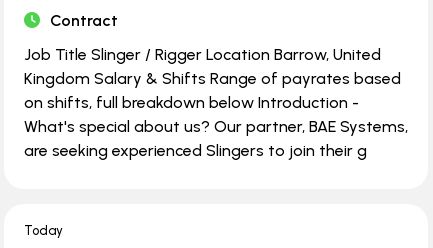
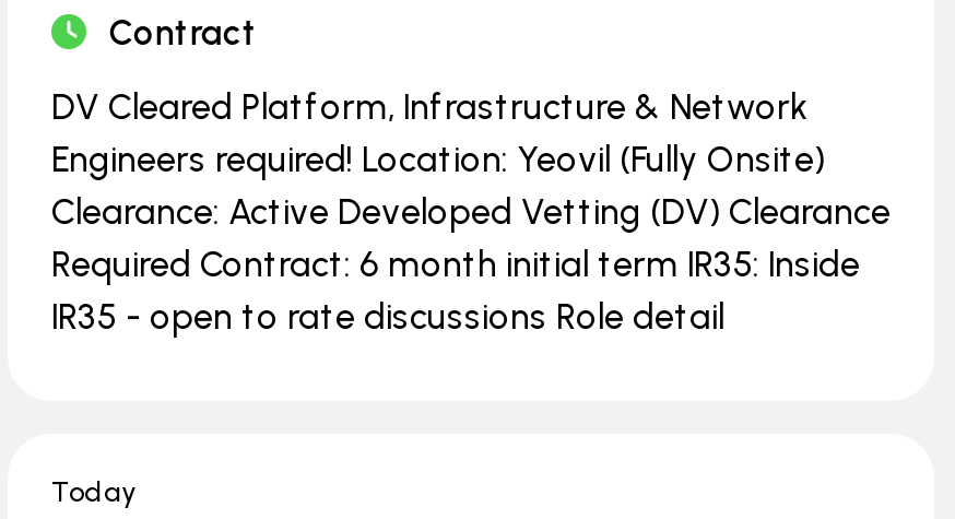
[24,45,408,160] Job Title Slinger / Rigger Location Barrow, United | Kingdom Salary & Shifts Range of payrates based | on shifts, full breakdown below Introduction - | What's special about us? Our partner, BAE Systems, | are seeking experienced Slingers to join their g -> [51,86,891,338] DV Cleared Platform, Infrastructure & Network | Engineers required! Location: Yeovil (Fully Onsite) | Clearance: Active Developed Vetting (DV) Clearance | Required Contract: 6 month initial term IR35: Inside | IR35 - open to rate discussions Role detail

